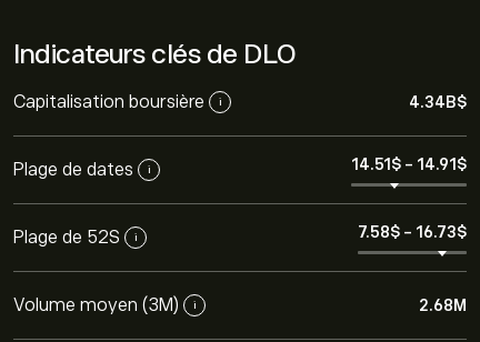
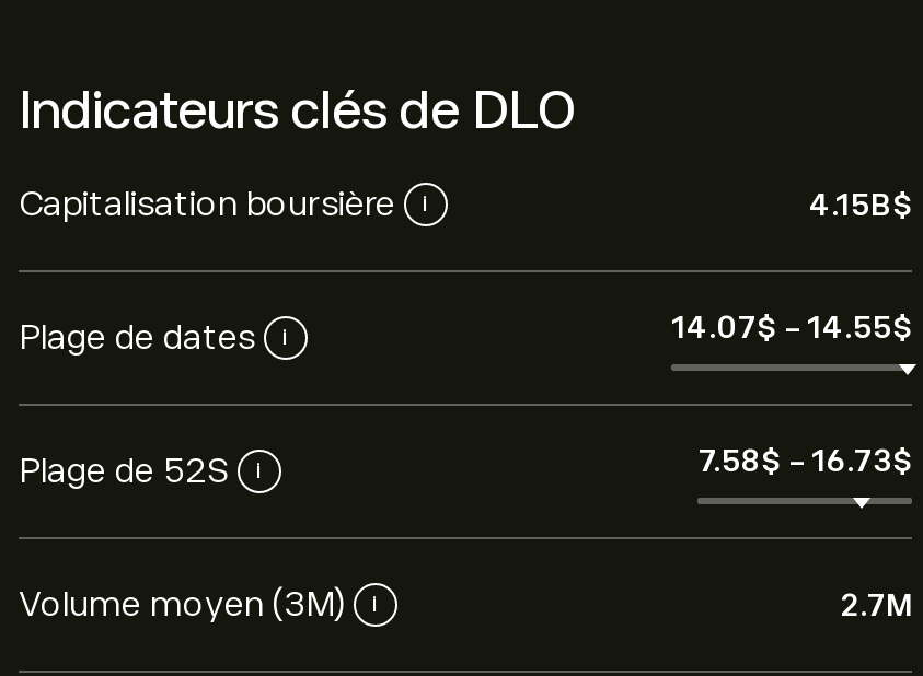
[409,93,467,111] 4.34B$ -> [809,187,912,222] 4.15B$
[351,155,467,173] 14.51$- 14.91$ -> [671,308,912,343] 14.07$- 14.55$
[419,296,467,314] 2.68M -> [840,587,912,622] 2.7M

